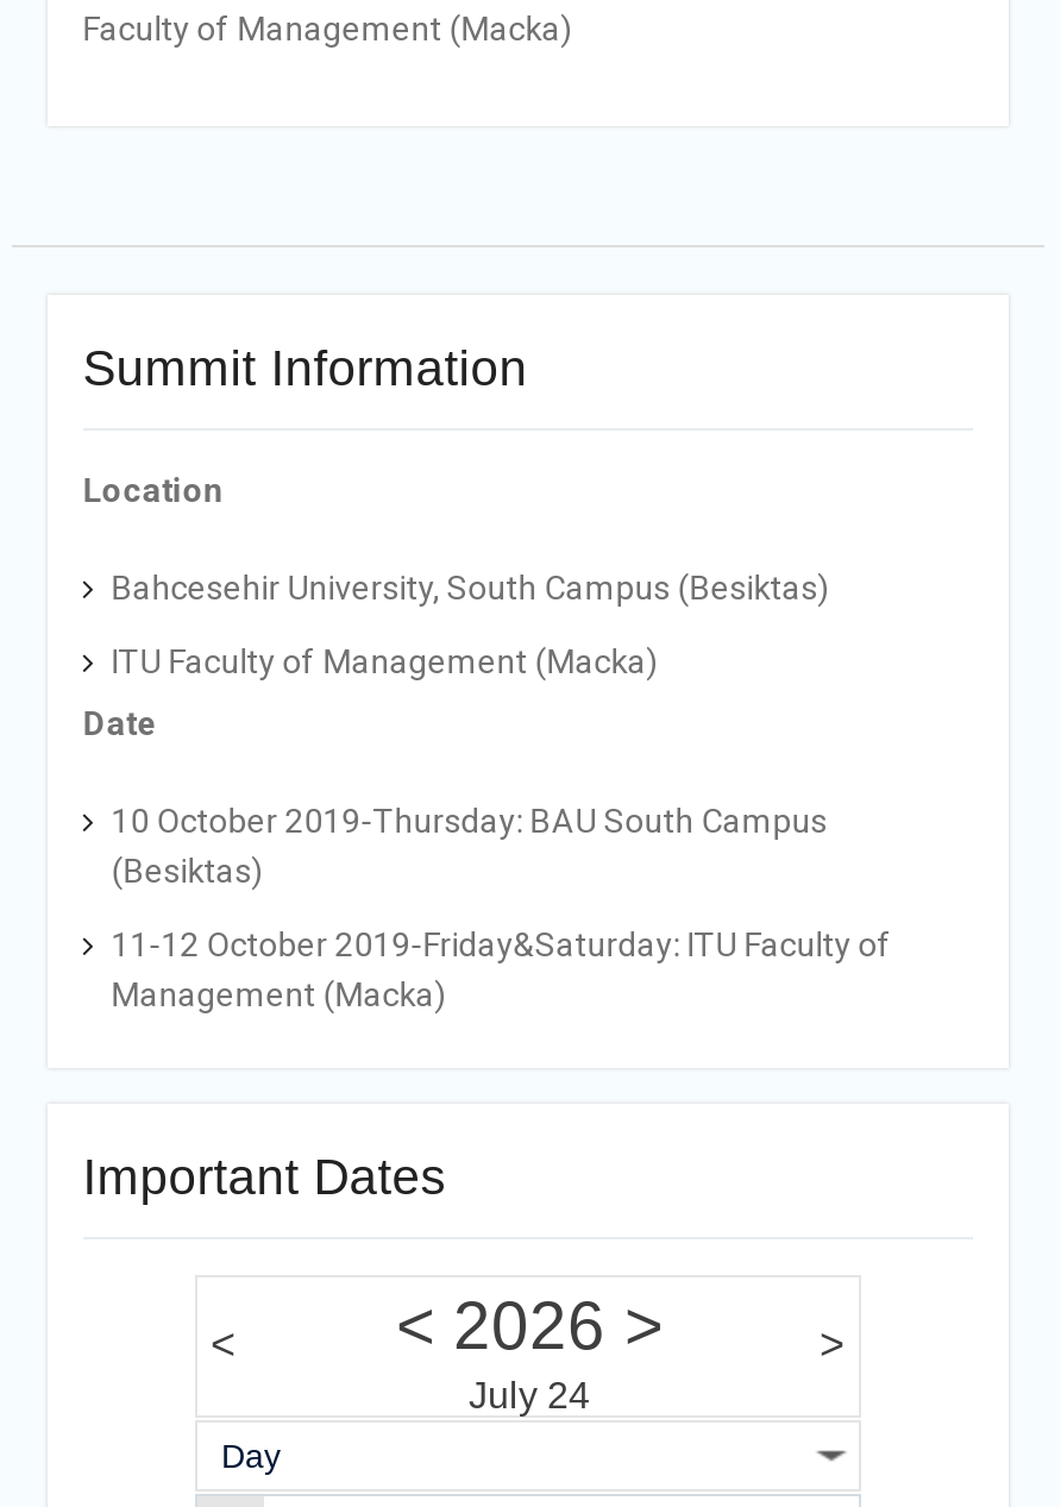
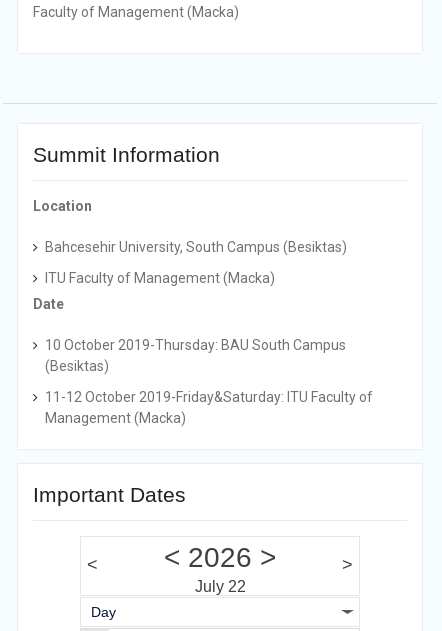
[469,1375,590,1415] July 24 -> [195,578,246,595] July 22

